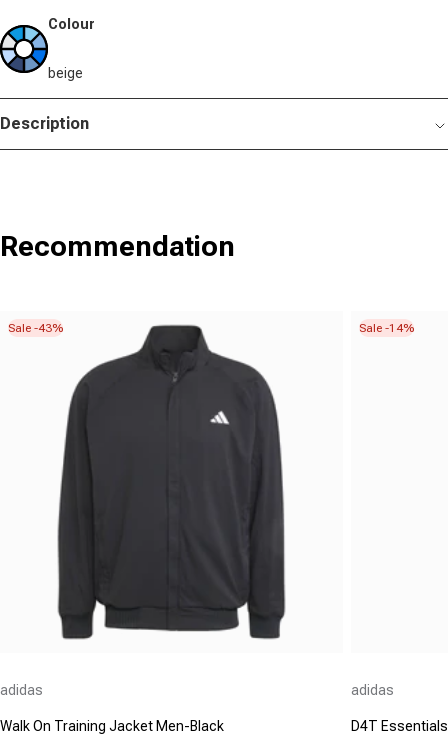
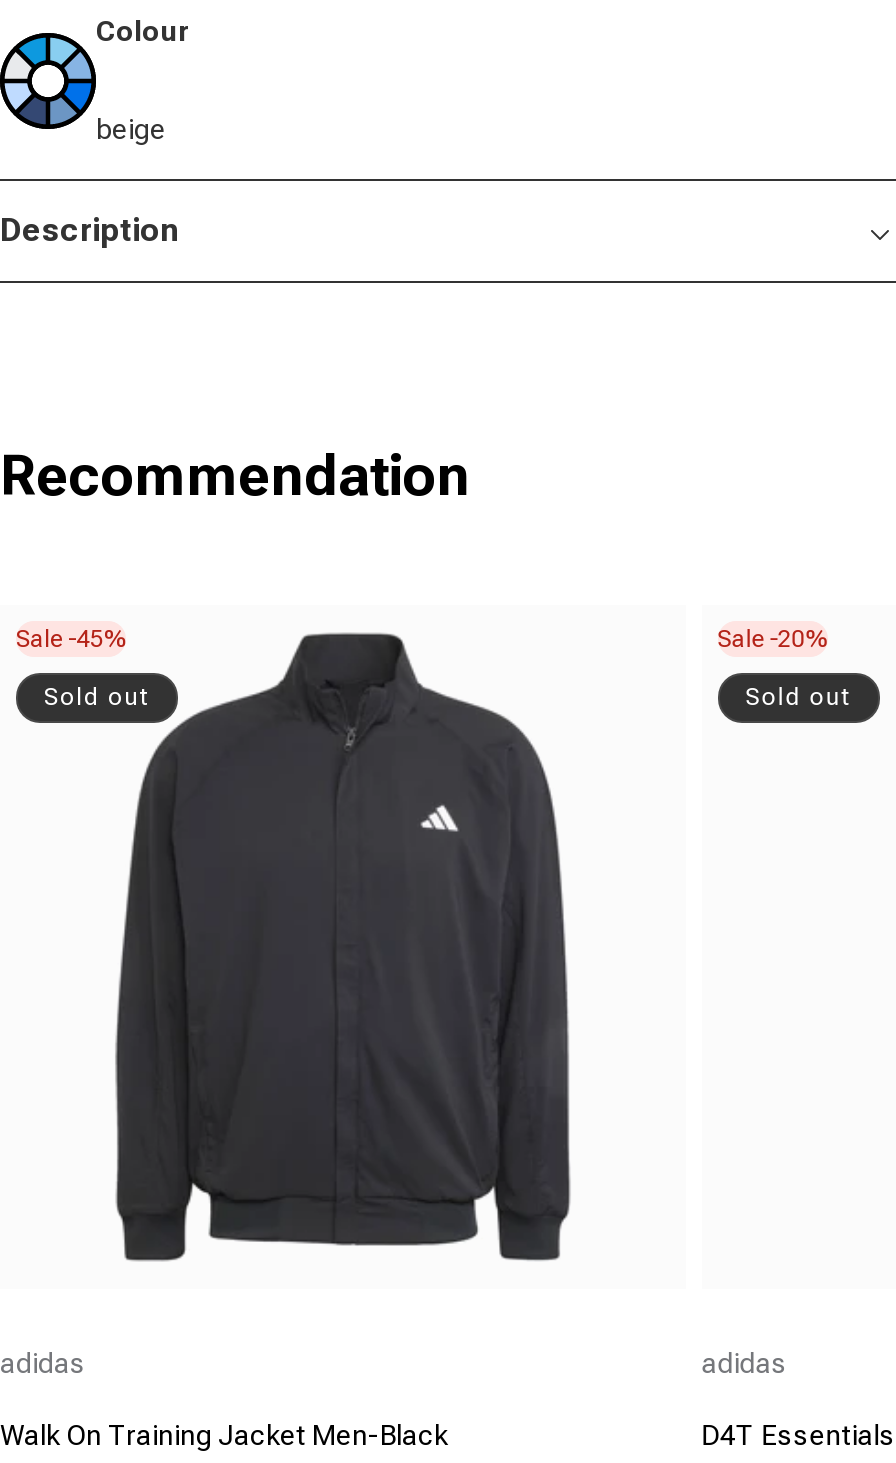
[8,320,63,334] Sale -43% -> [16,624,150,710] Sale -45% | Sold out
[359,320,414,334] Sale -14% -> [718,624,852,710] Sale -20% | Sold out

